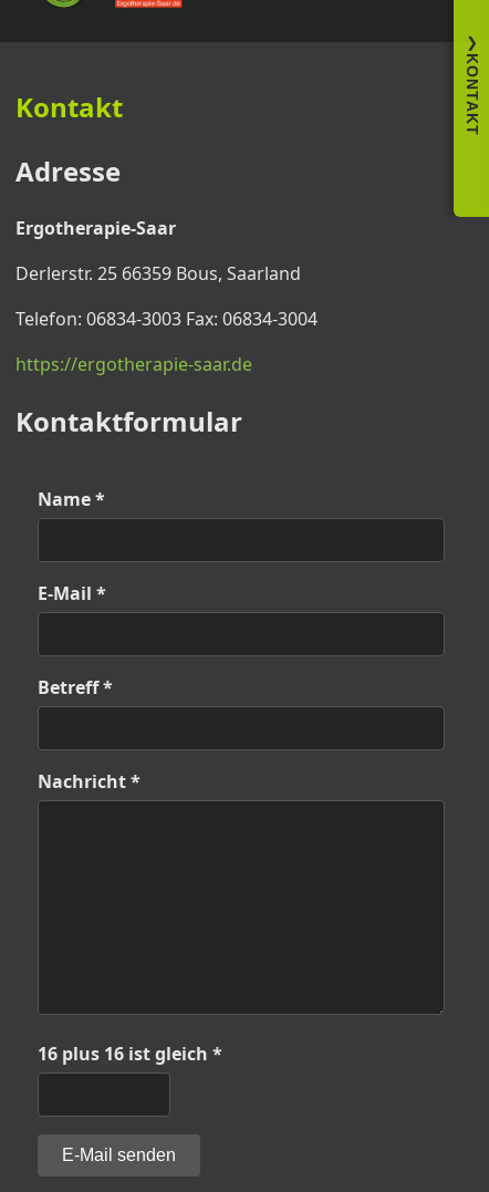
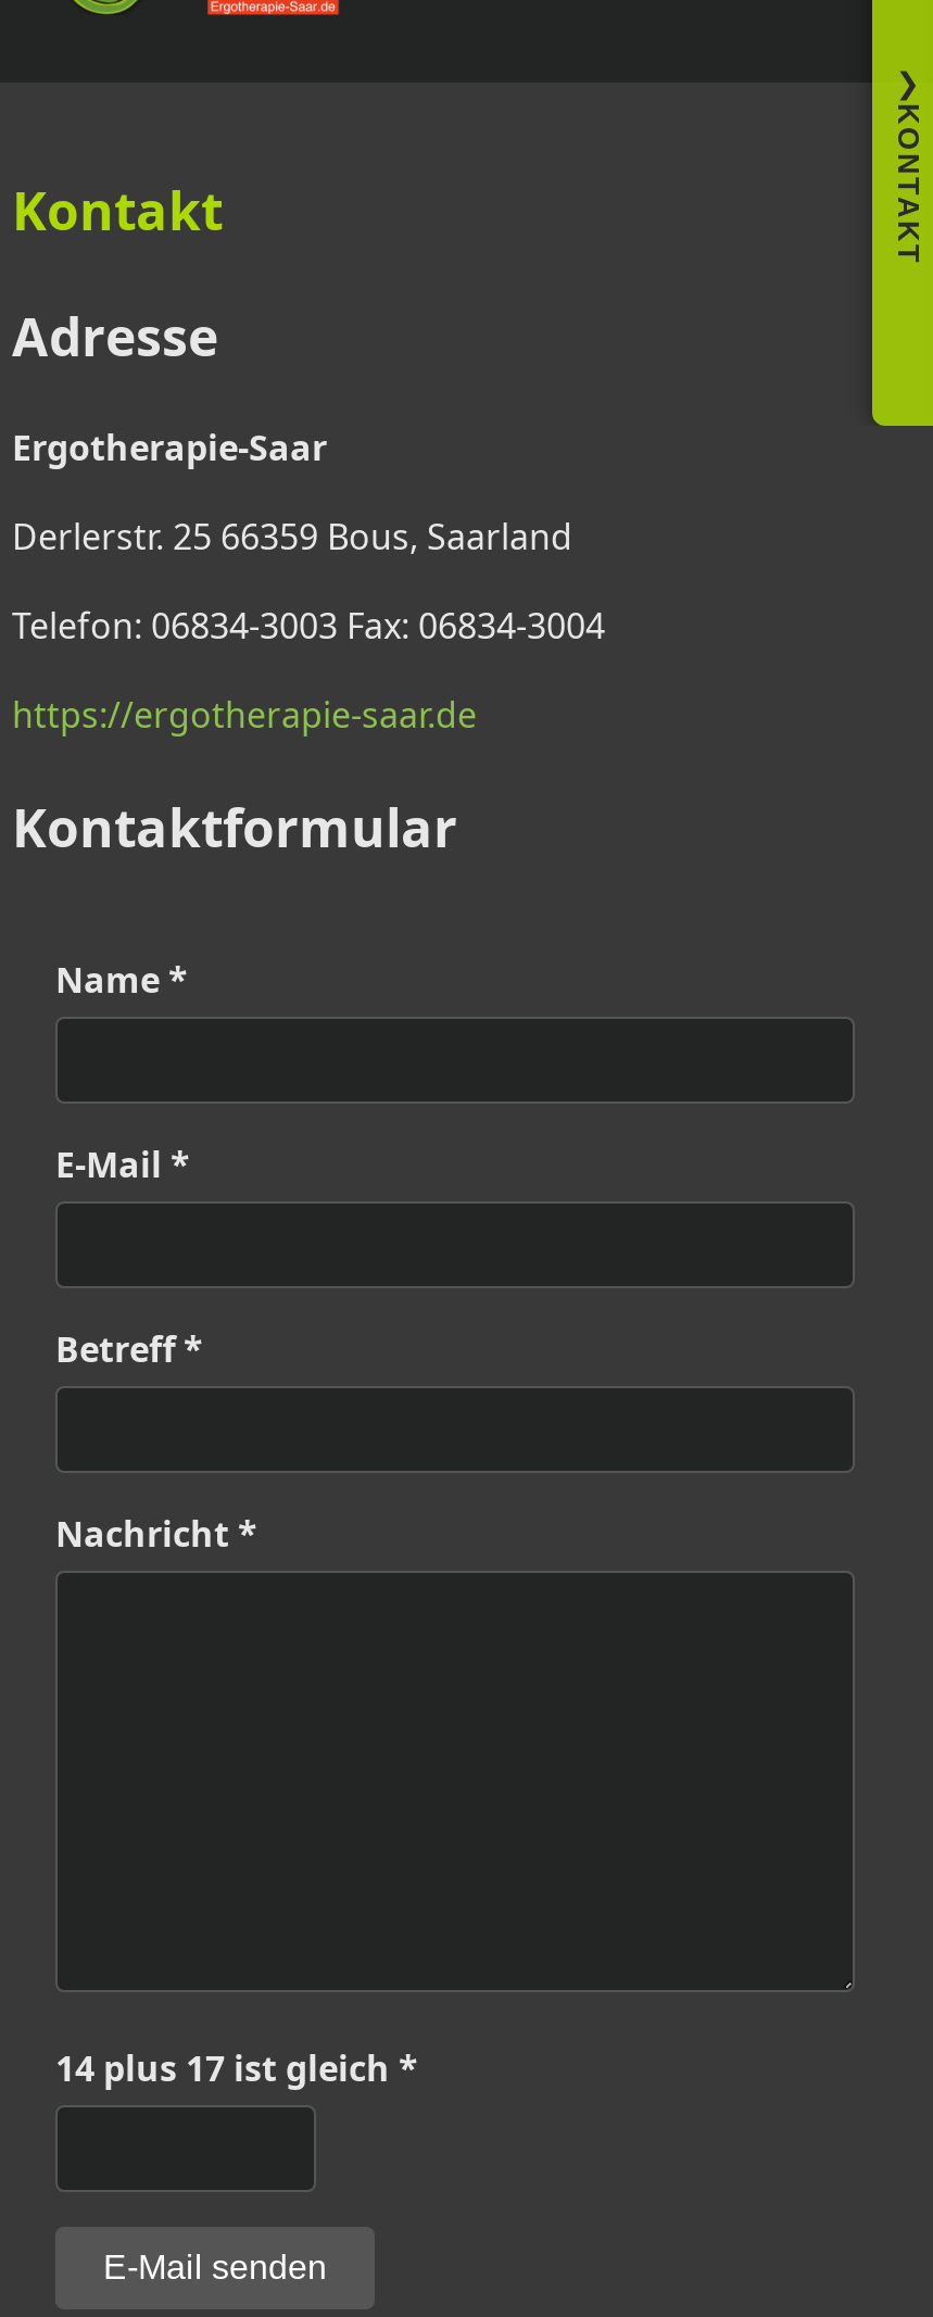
[38,1042,222,1066] 16 plus 16 ist gleich * -> [55,2045,418,2093] 14 plus 17 ist gleich *

